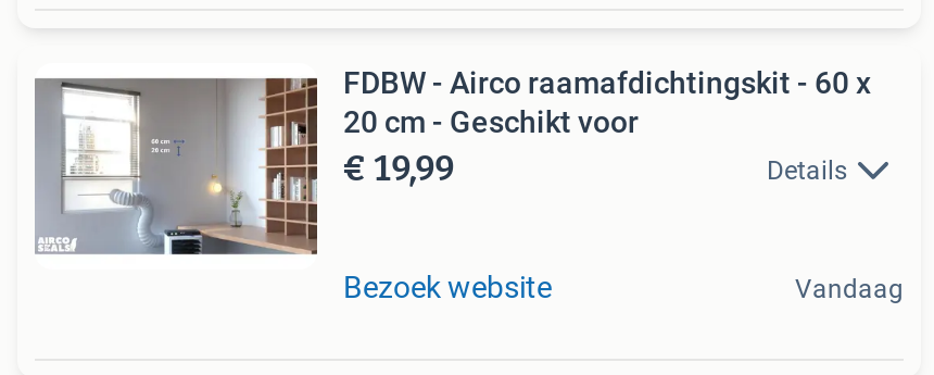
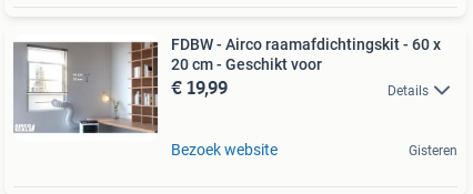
[795,274,904,305] Vandaag -> [409,143,457,158] Gisteren

